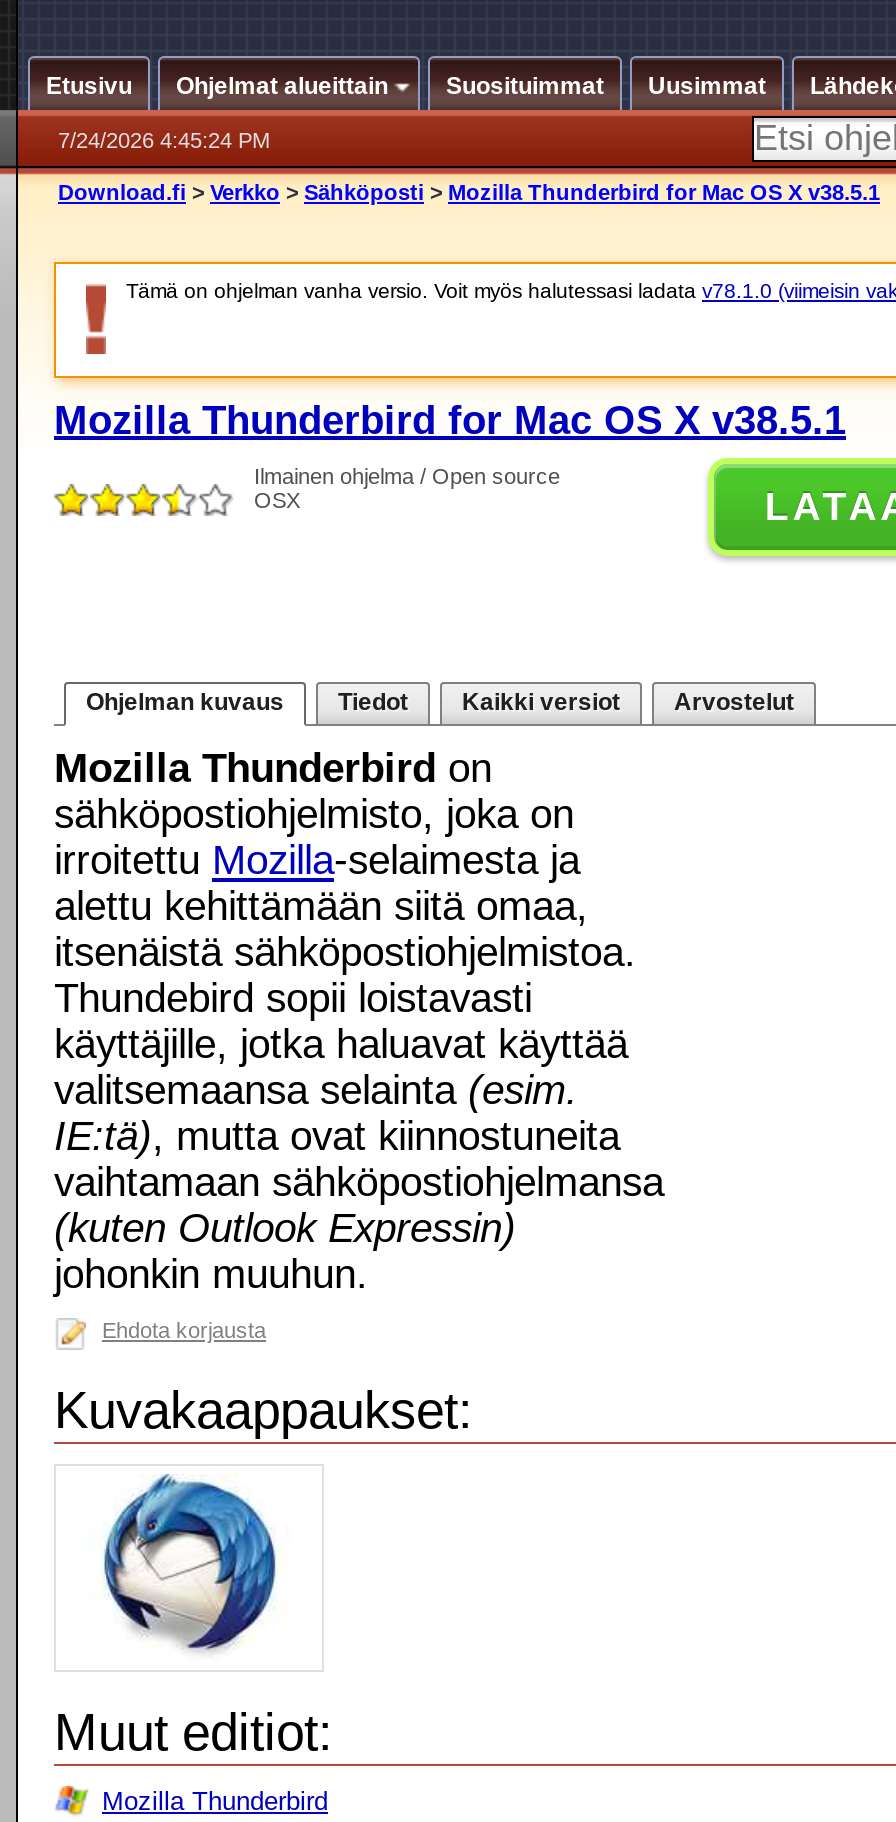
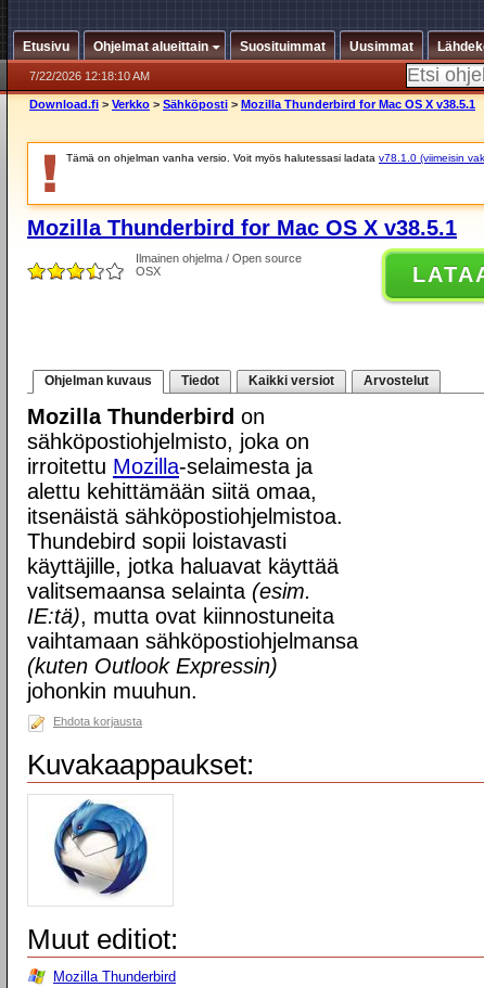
[58,128,270,152] 7/24/2026 4:45:24 PM -> [29,69,150,82] 7/22/2026 12:18:10 AM

